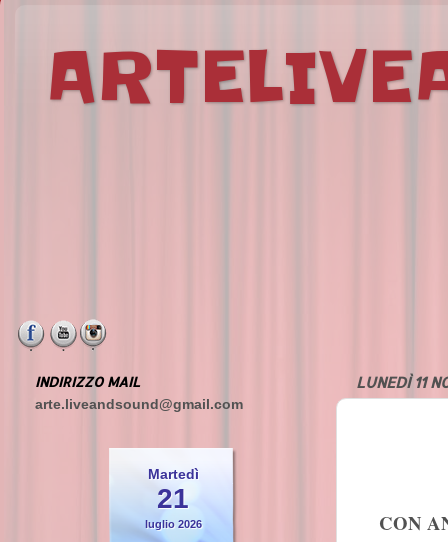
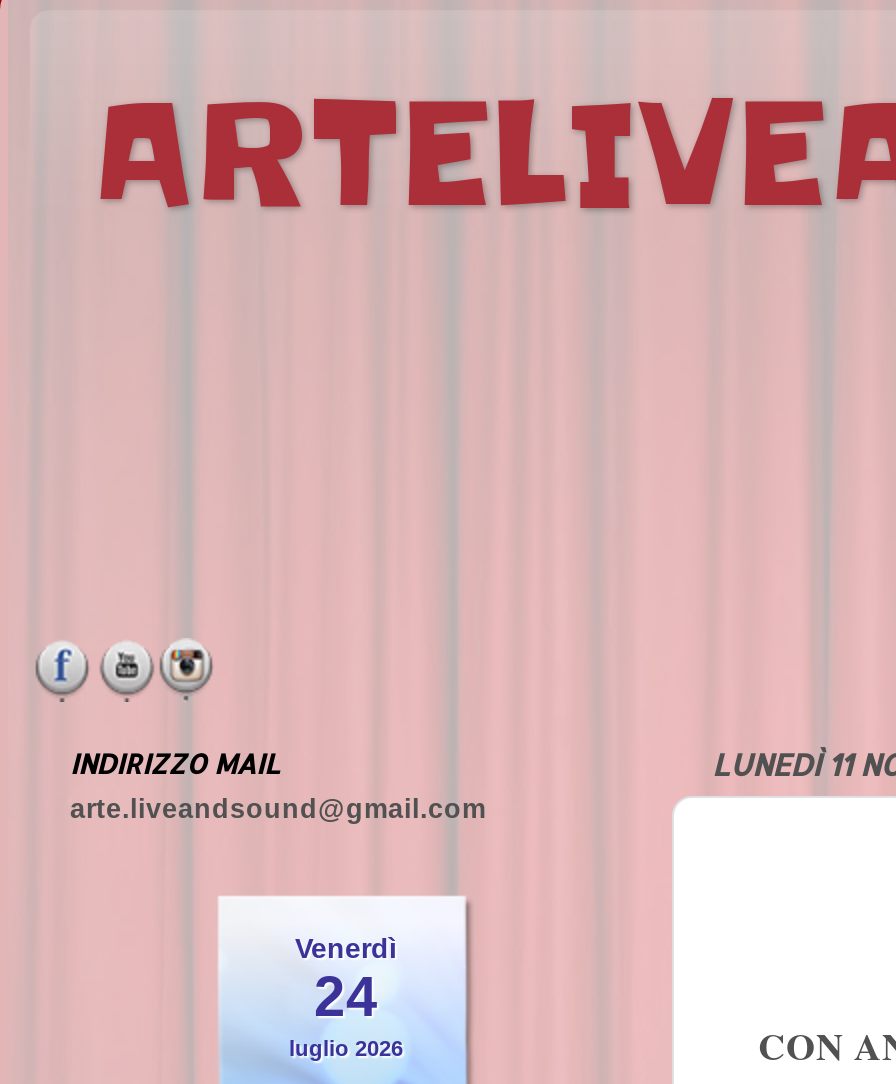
[147,466,198,514] Martedì | 21 -> [295,932,397,1028] Venerdì | 24

